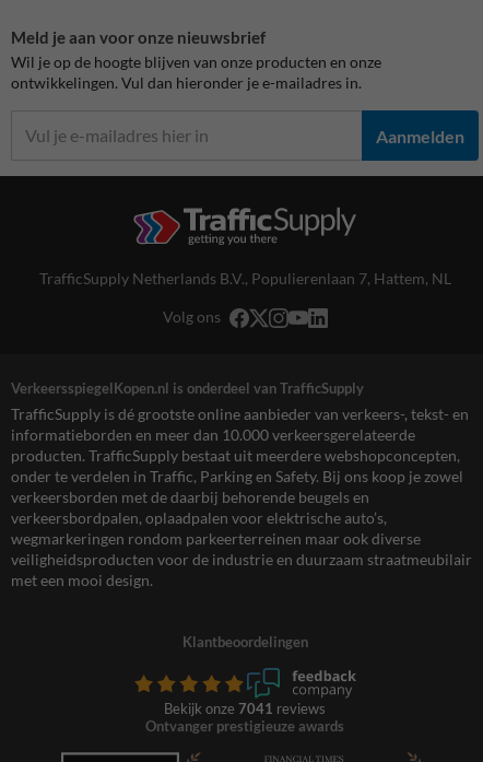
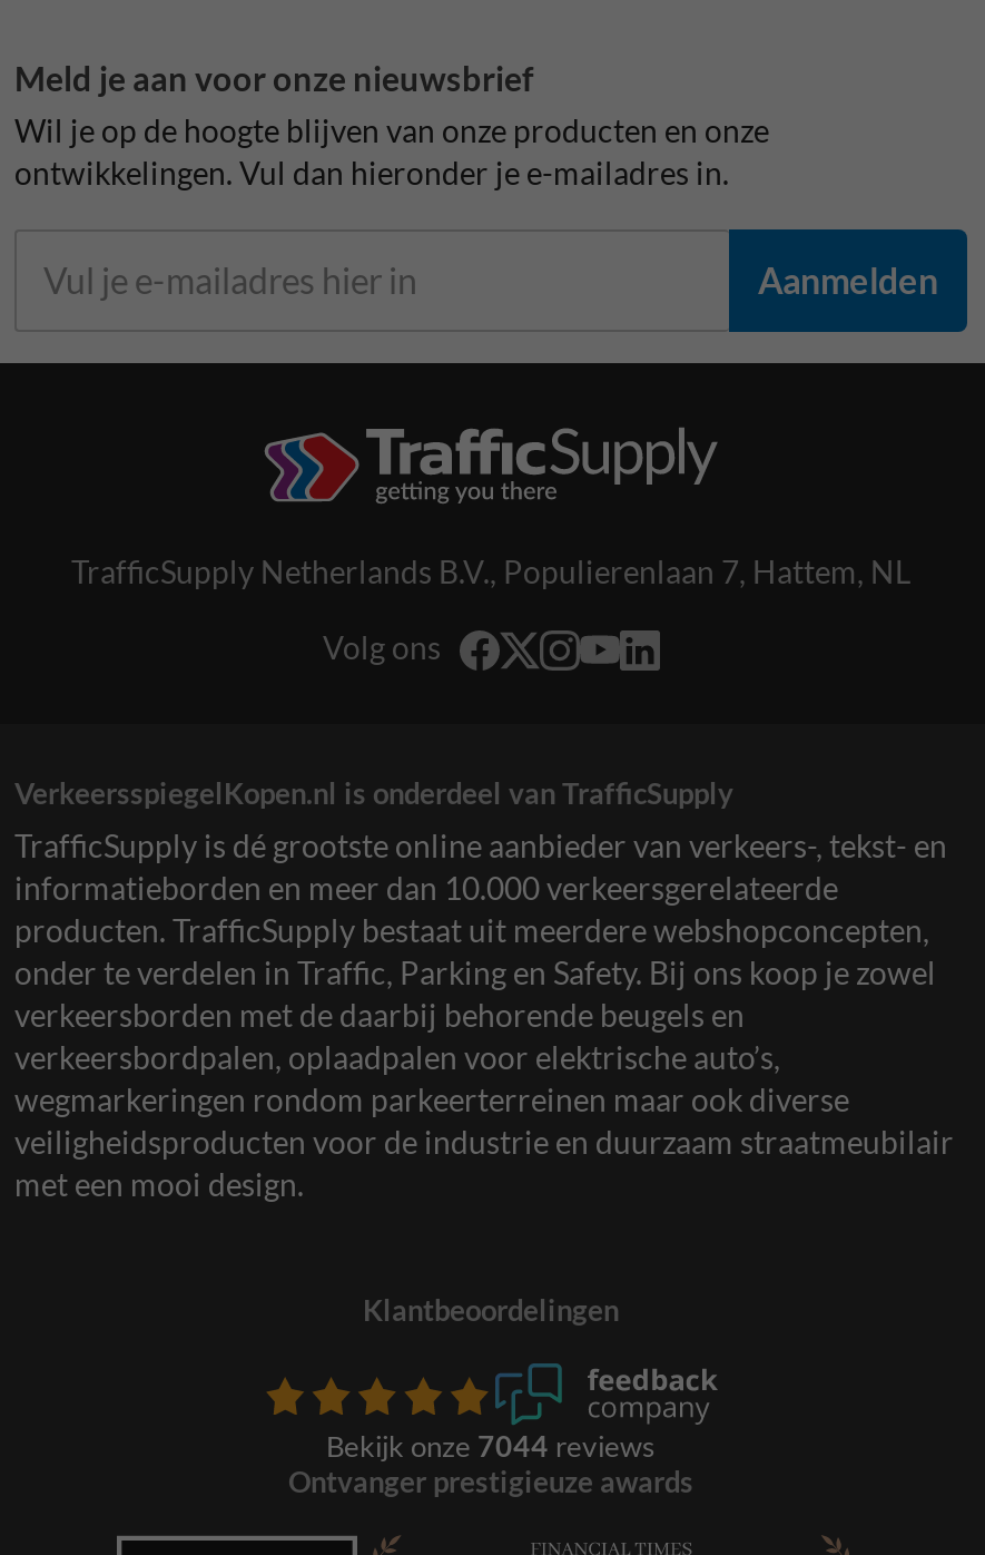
[164,700,326,717] Bekijk onze 7041 reviews -> [326,1428,656,1464] Bekijk onze 7044 reviews

